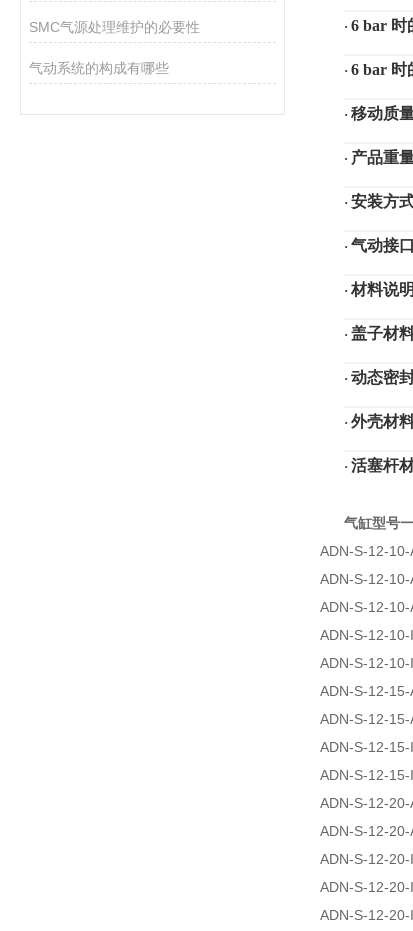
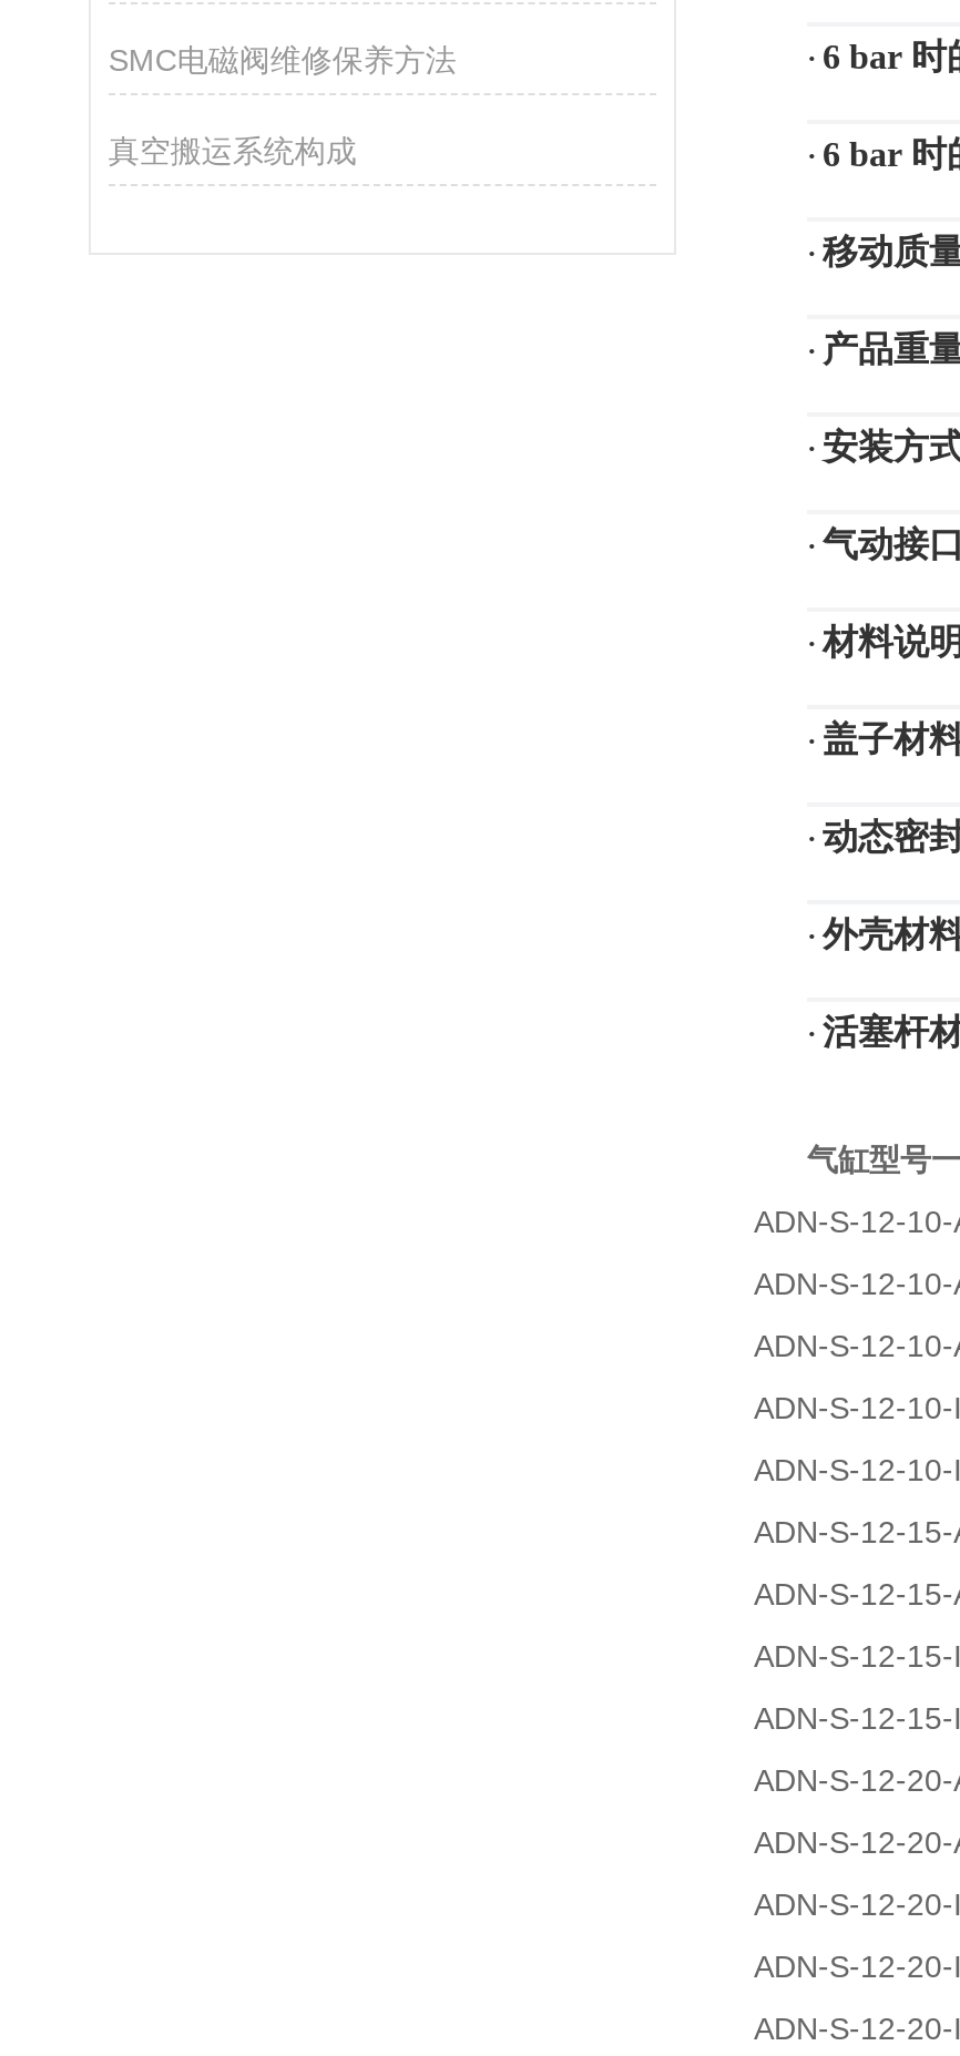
[29,19,200,35] SMC气源处理维护的必要性 -> [108,42,456,78] SMC电磁阀维修保养方法
[29,60,169,76] 气动系统的构成有哪些 -> [108,133,357,168] 真空搬运系统构成

